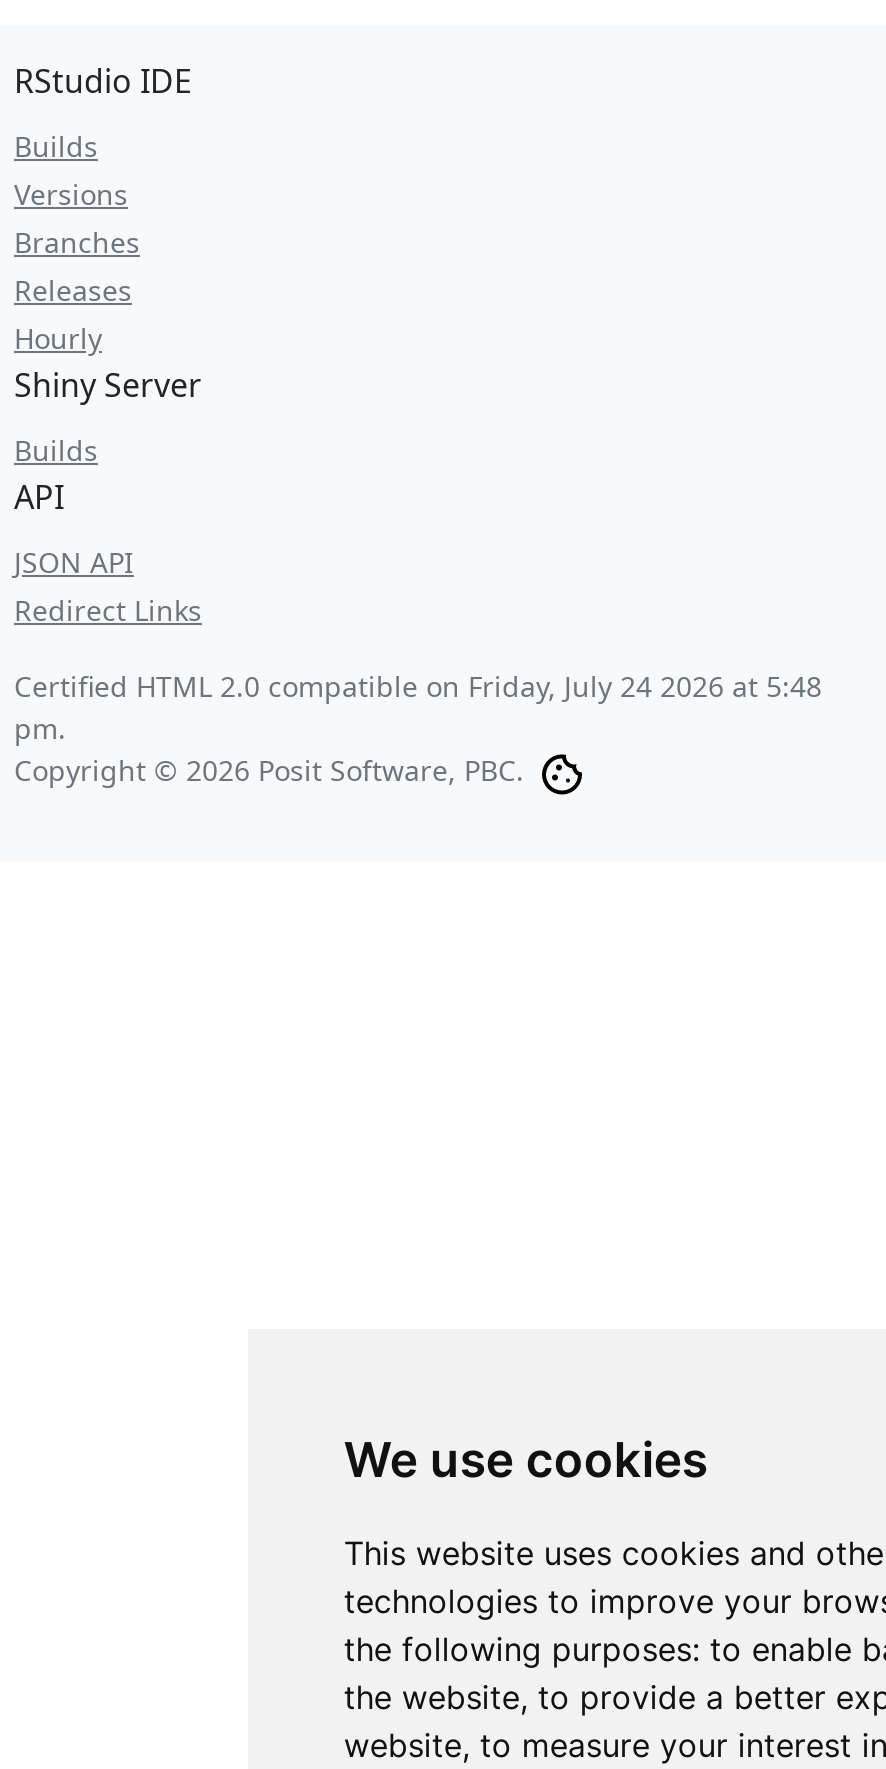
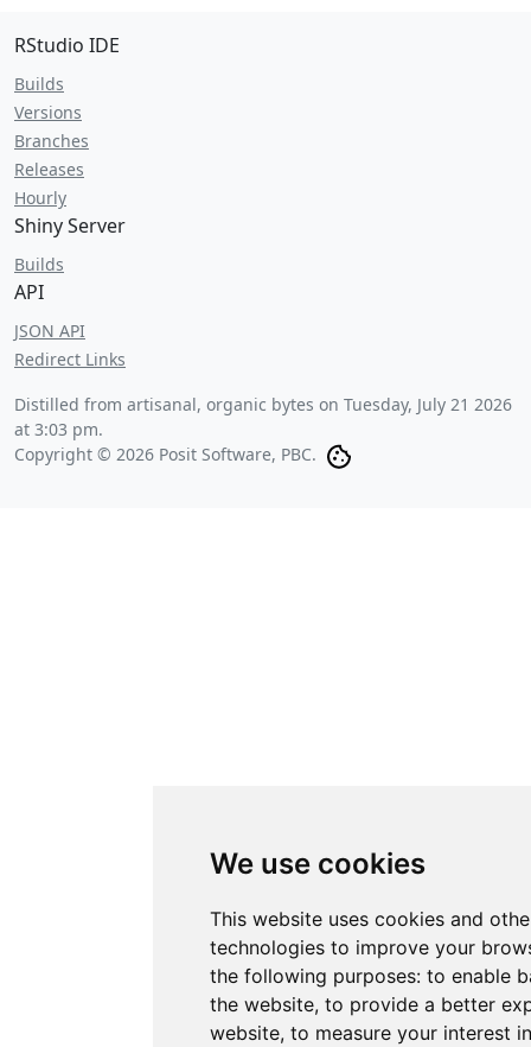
[14,667,822,747] Certified HTML 2.0 compatible on Friday, July 24 2026 at 5:48 | pm. -> [14,393,512,440] Distilled from artisanal, organic bytes on Tuesday, July 21 2026 | at 3:03 pm.

